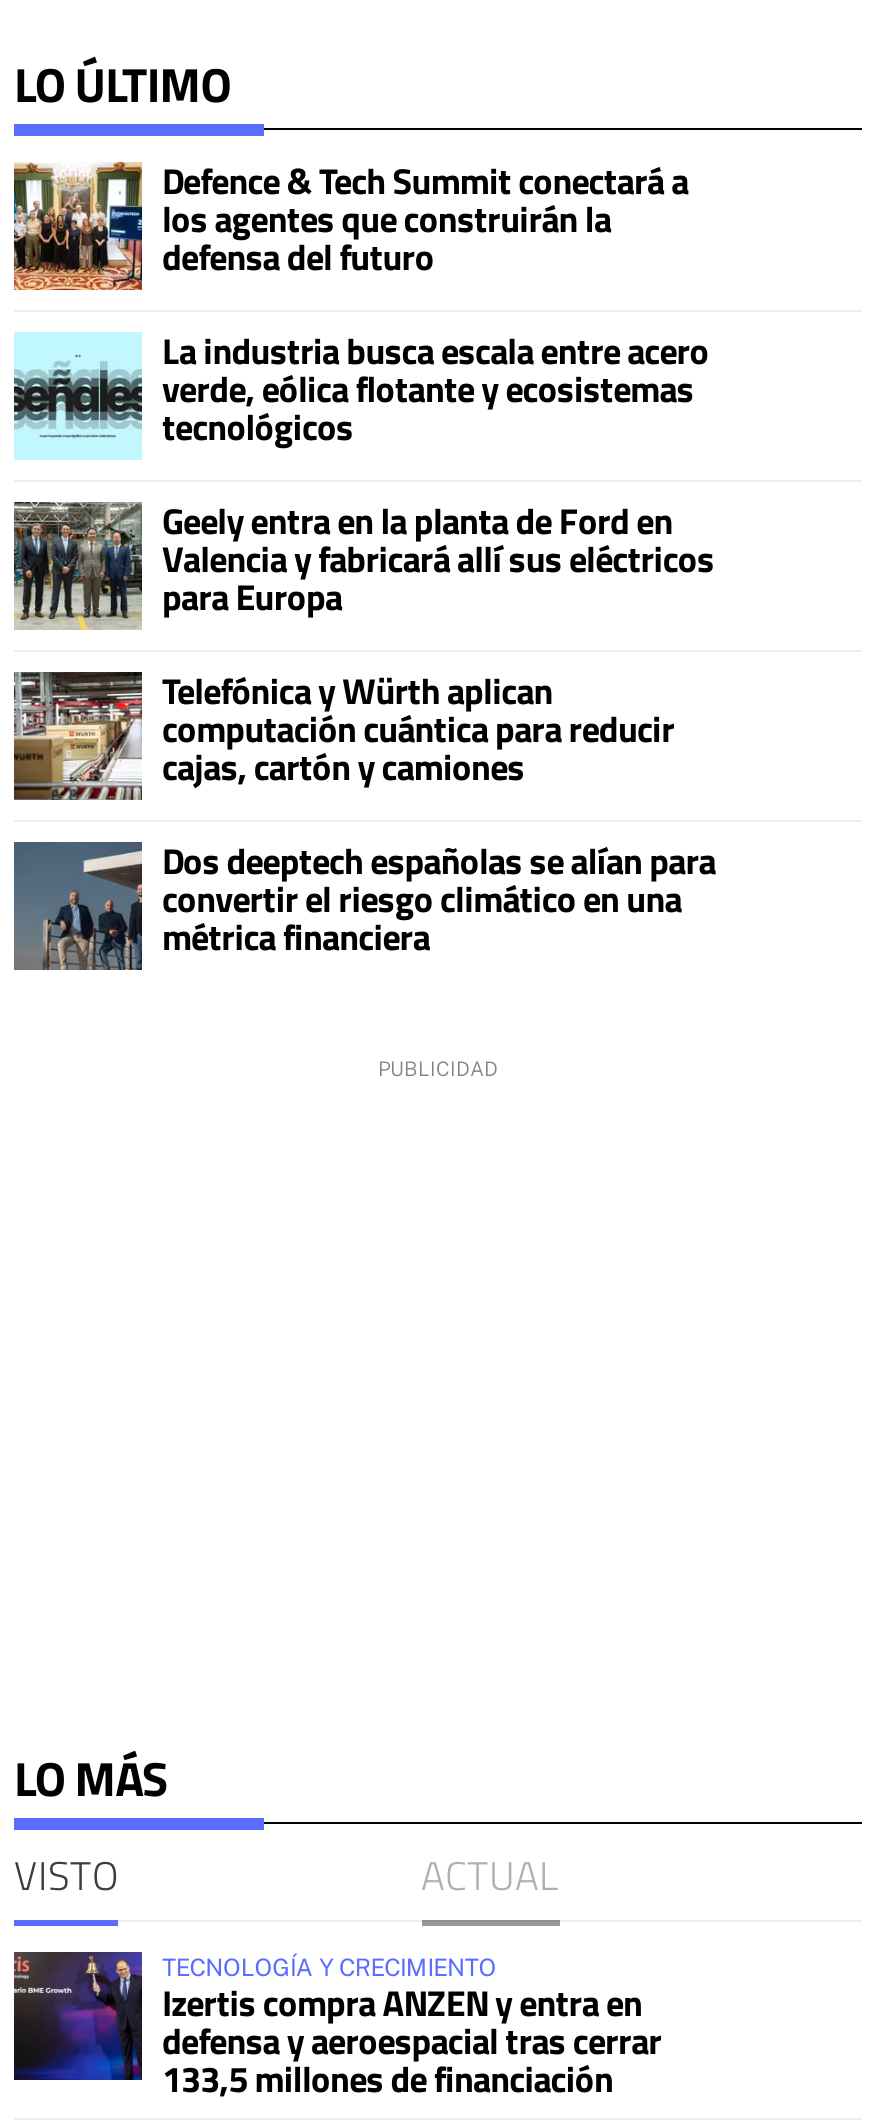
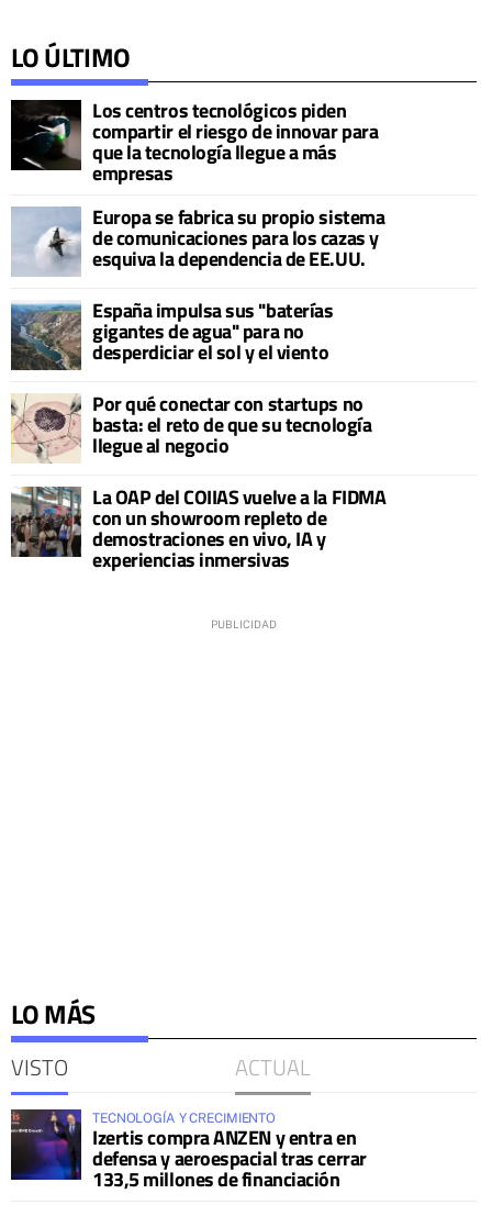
[12,154,688,292] [image] | Defence & Tech Summit conectará a | los agentes que construirán la | defensa del futuro -> [10,96,378,188] [image] | Los centros tecnológicos piden | compartir el riesgo de innovar para | que la tecnología llegue a más | empresas
[12,324,709,460] [image] | La industria busca escala entre acero | verde, eólica flotante y ecosistemas | tecnológicos -> [11,202,385,277] [image] | Europa se fabrica su propio sistema | de comunicaciones para los cazas y | esquiva la dependencia de EE.UU.
[14,494,714,632] [image] | Geely entra en la planta de Ford en | Valencia y fabricará allí sus eléctricos | para Europa -> [11,295,333,371] [image] | España impulsa sus "baterías | gigantes de agua" para no | desperdiciar el sol y el viento
[12,664,674,802] [image] | Telefónica y Würth aplican | computación cuántica para reducir | cajas, cartón y camiones -> [11,389,372,464] [image] | Por qué conectar con startups no | basta: el reto de que su tecnología | llegue al negocio
[12,834,716,972] [image] | Dos deeptech españolas se alían para | convertir el riesgo climático en una | métrica financiera -> [11,482,386,574] [image] | La OAP del COIIAS vuelve a la FIDMA | con un showroom repleto de | demostraciones en vivo, IA y | experiencias inmersivas

